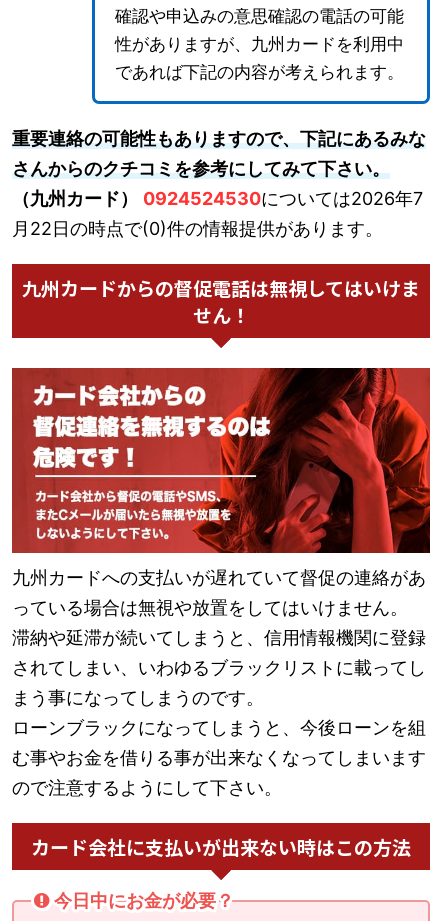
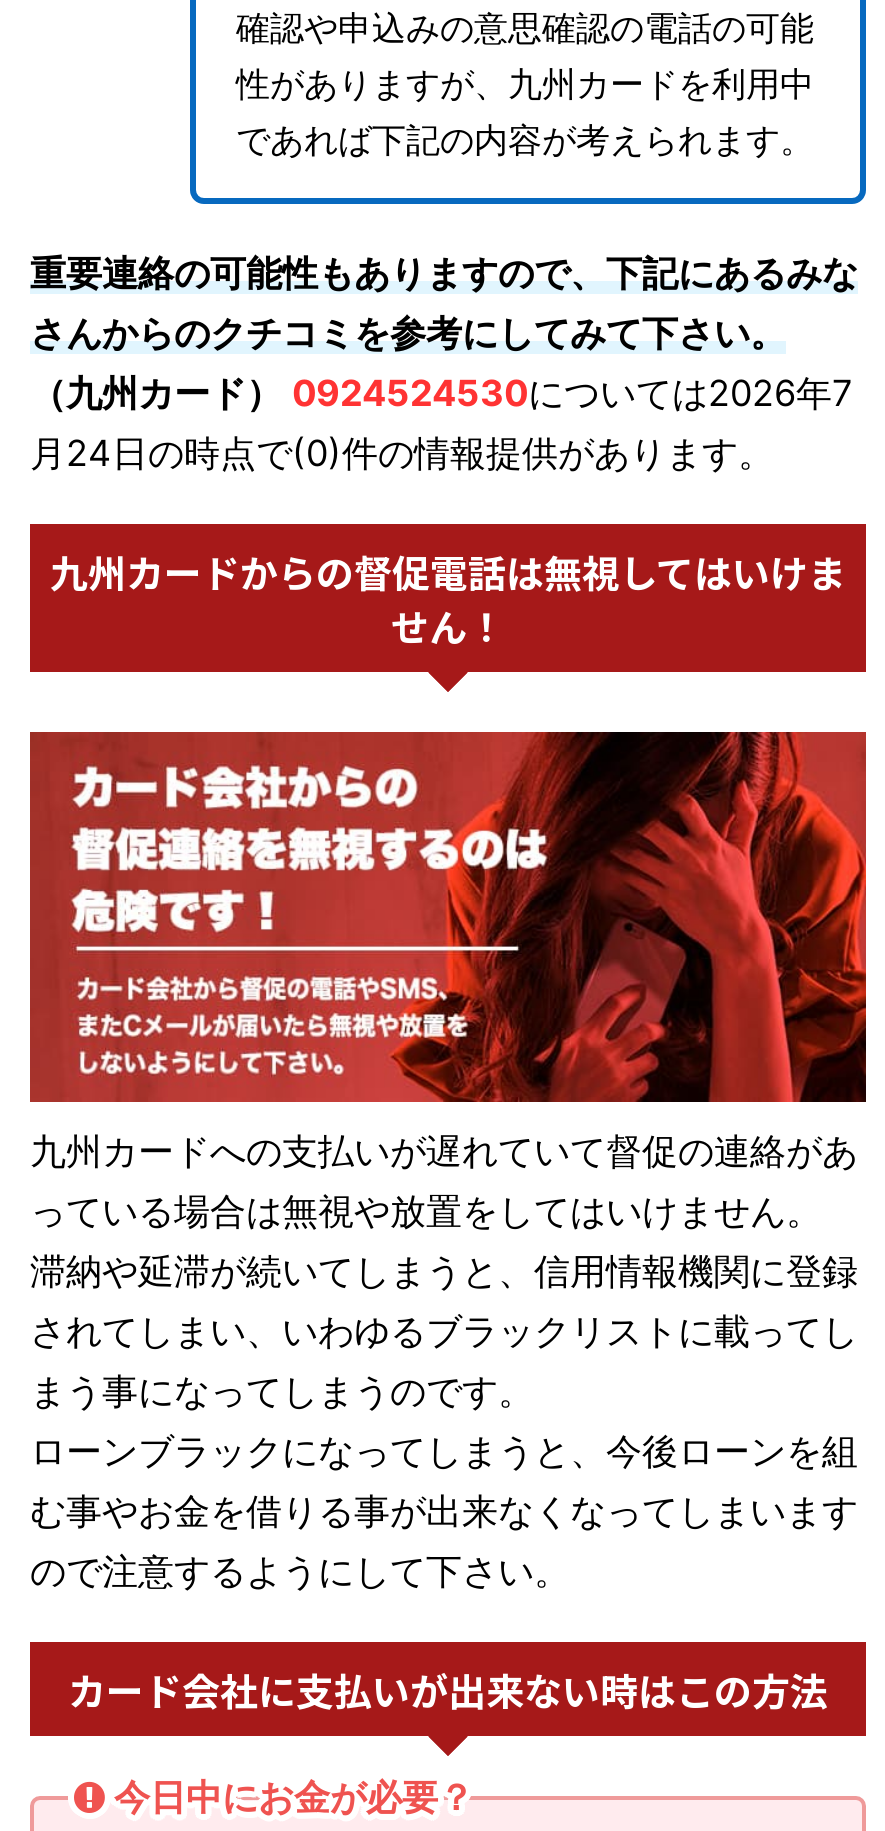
[12,218,383,239] 月22日の時点で(0)件の情報提供があります。 -> [30,433,774,475] 月24日の時点で(0)件の情報提供があります。

